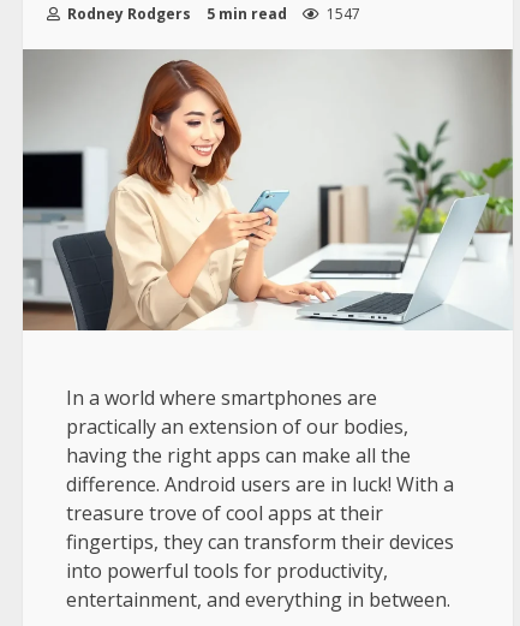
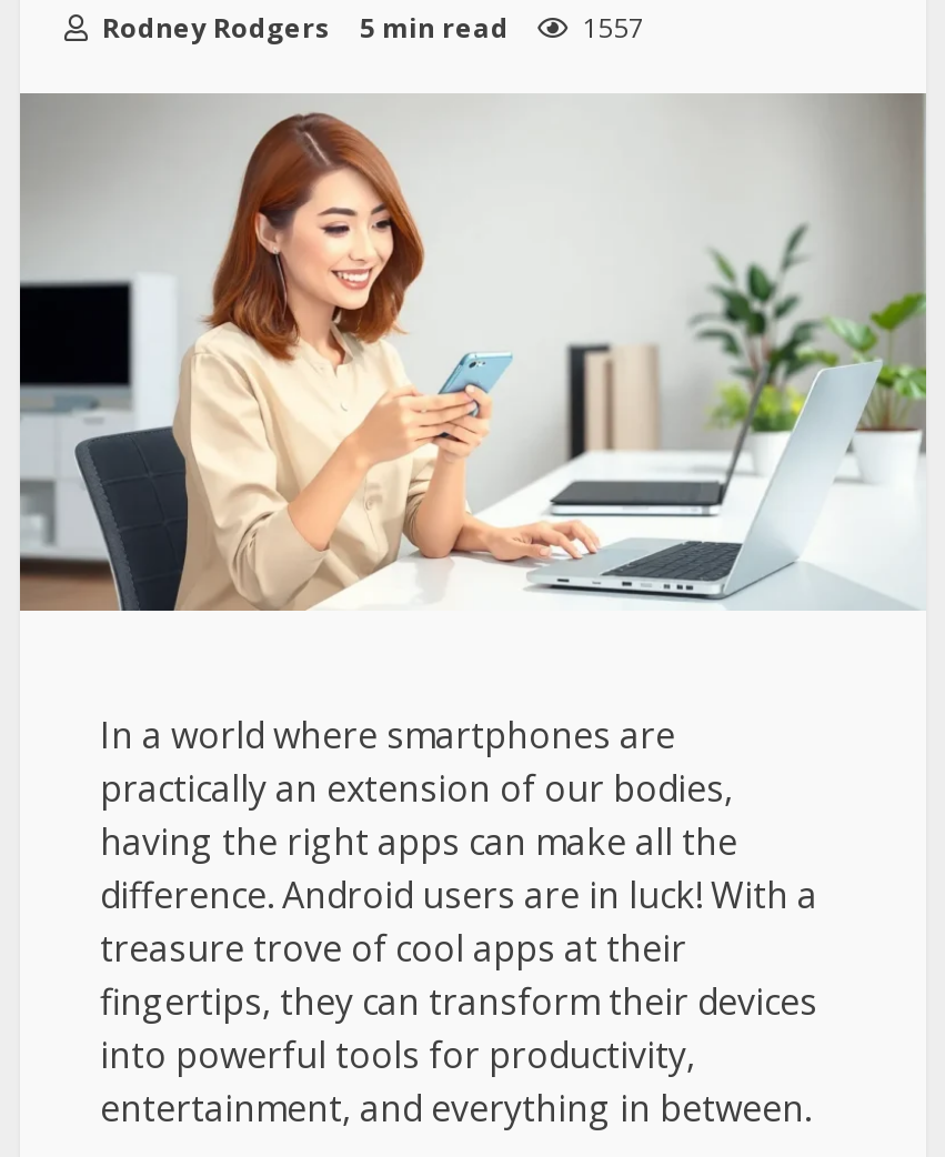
[64,4,360,25] Rodney Rodgers 5 min read 1547 -> [95,8,644,46] Rodney Rodgers 5 min read 1557

